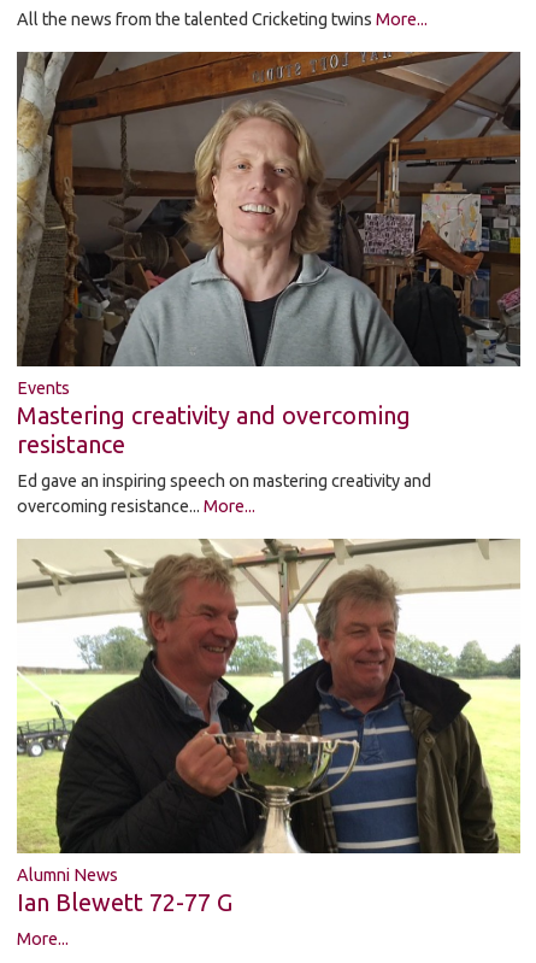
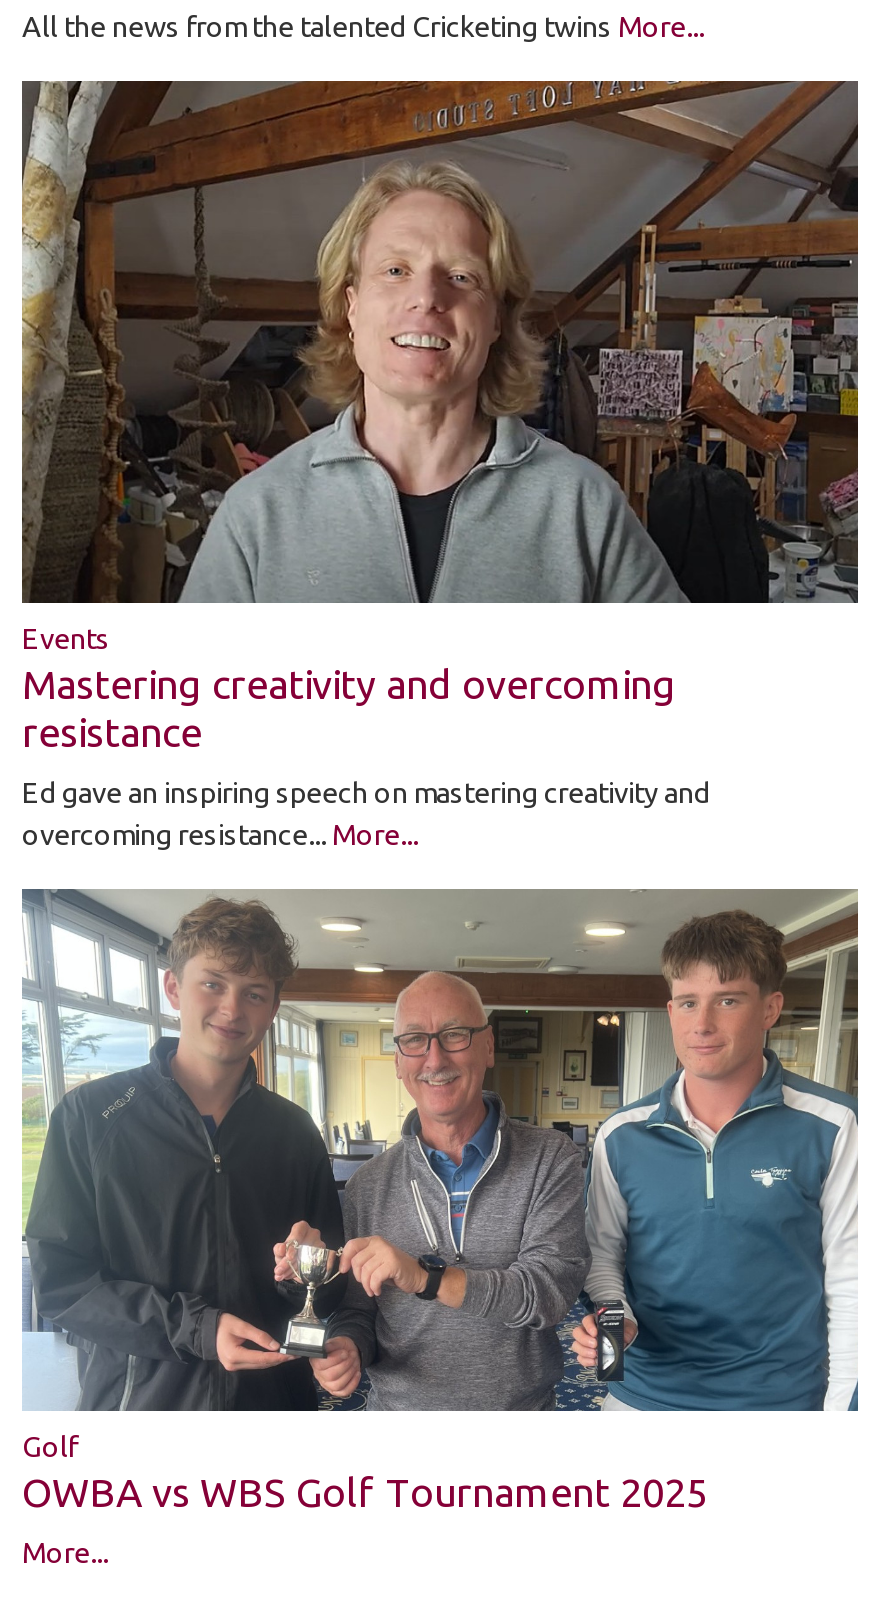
[16,539,522,916] [image] | Alumni News | Ian Blewett 72-77 G -> [20,889,860,1515] [image] | Golf | OWBA vs WBS Golf Tournament 2025

